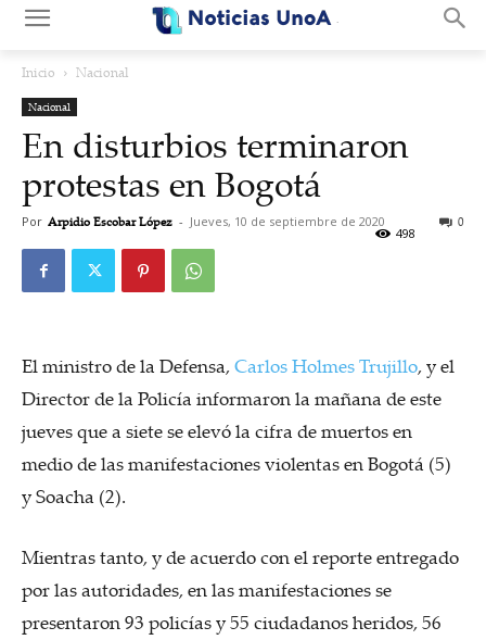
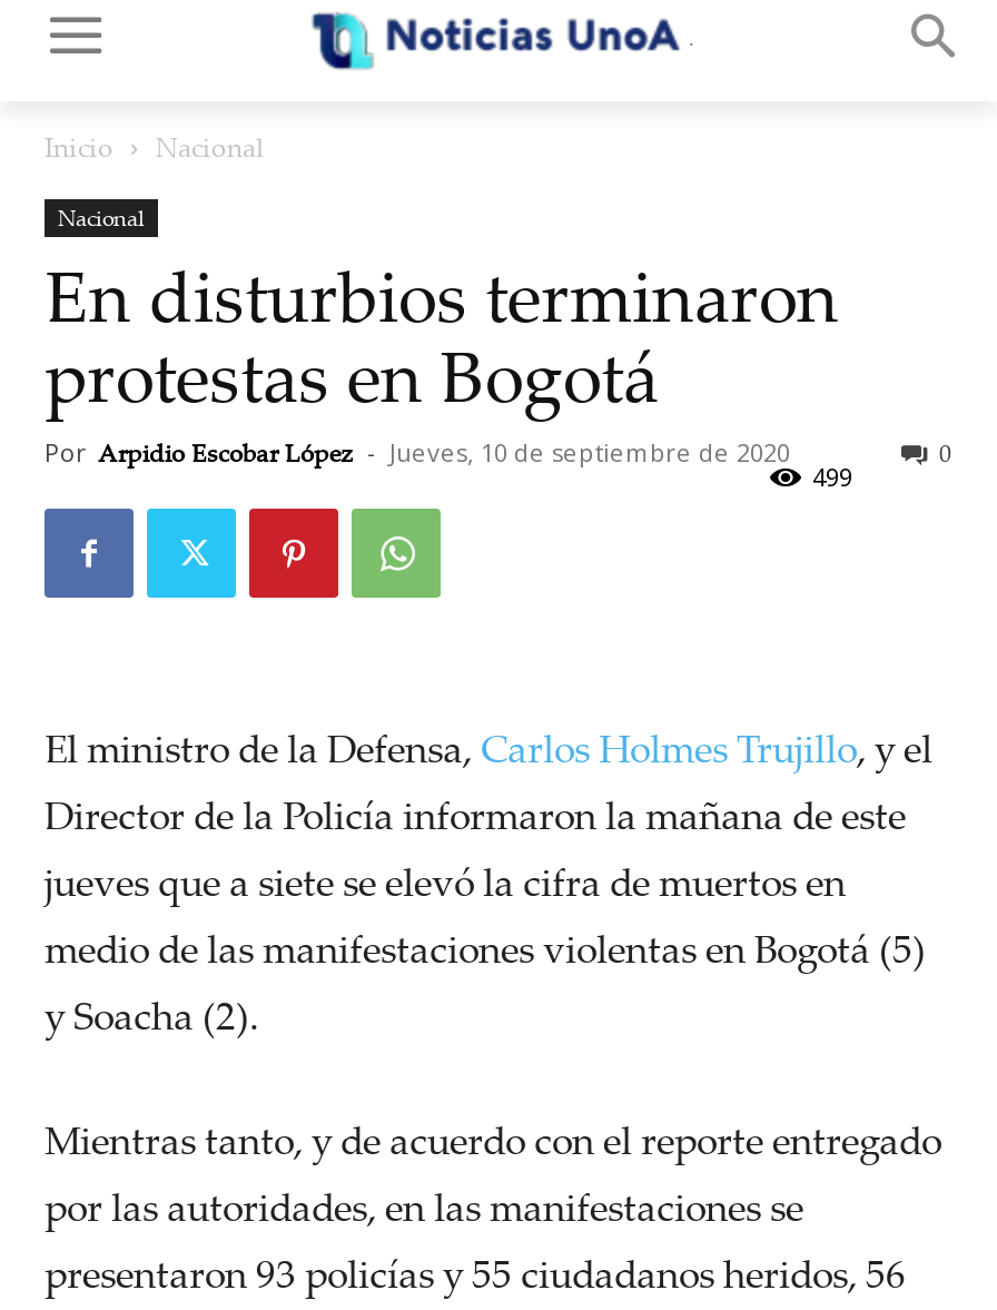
[396,225,415,241] 498 -> [812,460,852,493] 499

